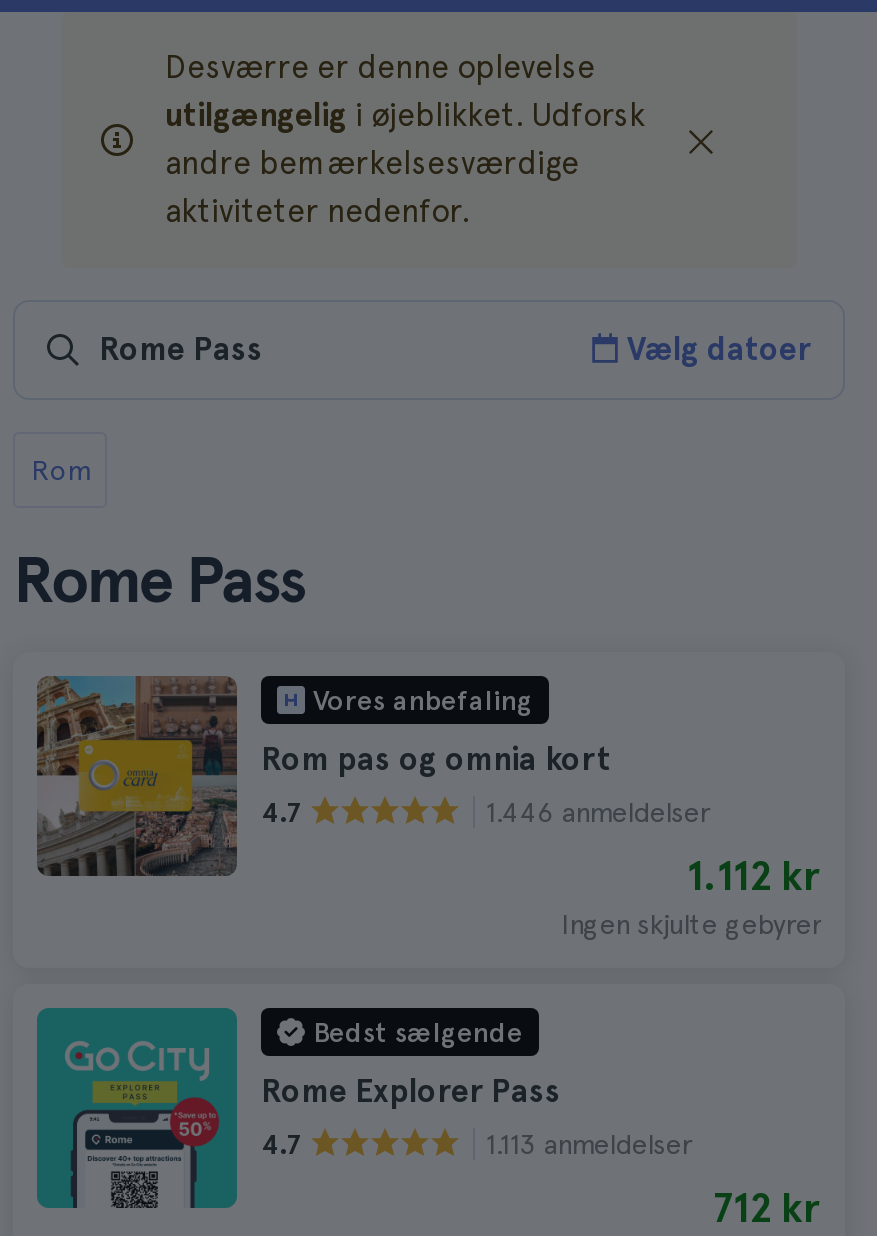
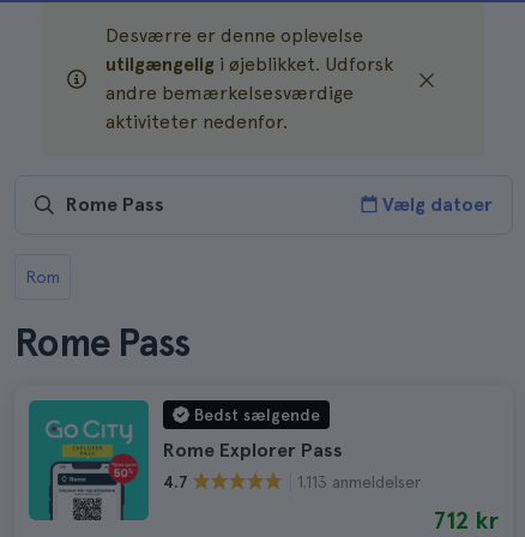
[35,674,821,940] [image] | Vores anbefaling | Rom pas og omnia kort | 4.7 | 1.446 anmeldelser | 1.112 kr | Ingen skjulte gebyrer -> none

